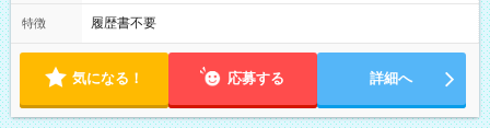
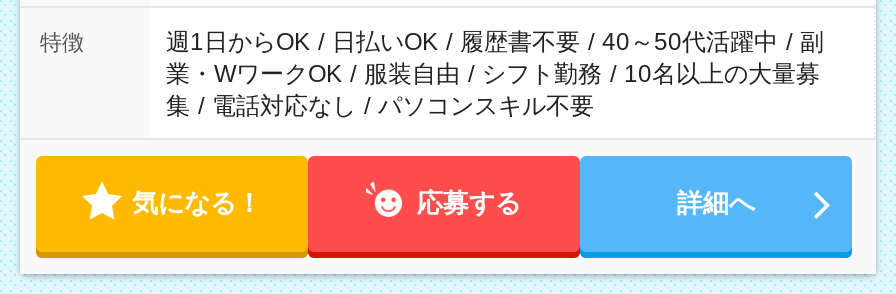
[91,15,156,31] 履歴書不要 -> [166,28,824,120] 週1日からOK / 日払いOK / 履歴書不要 / 40～50代活躍中 / 副 | 業・WワークOK / 服装自由 / シフト勤務 / 10名以上の大量募 | 集 / 電話対応なし / パソコンスキル不要

